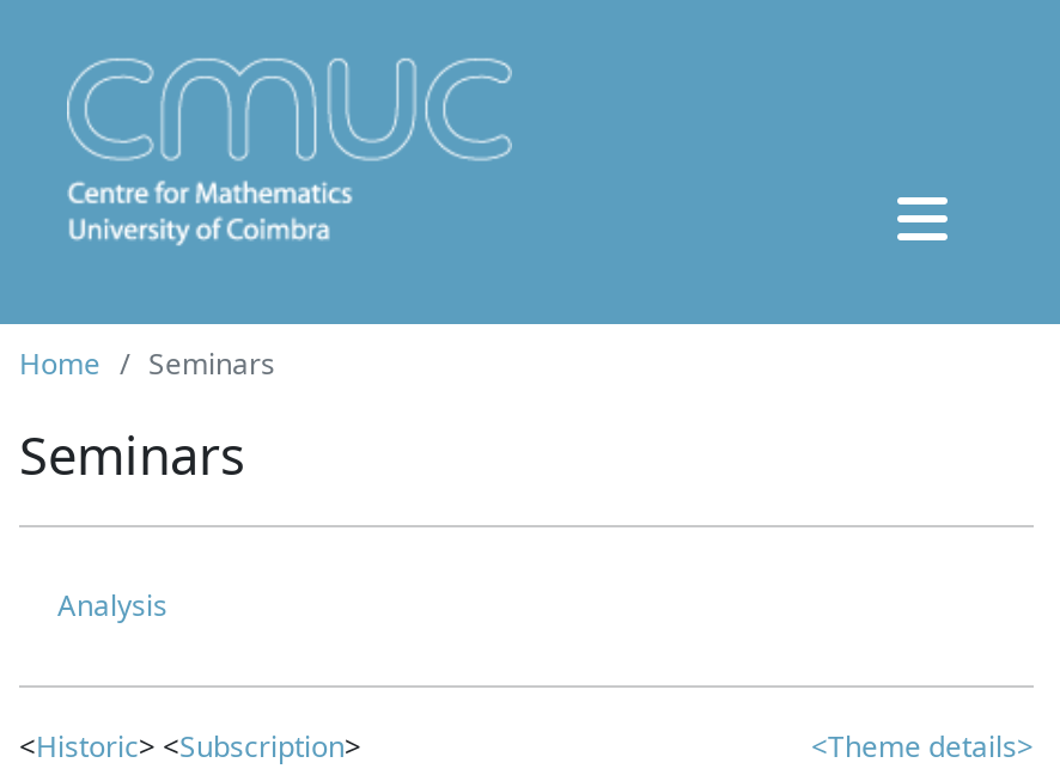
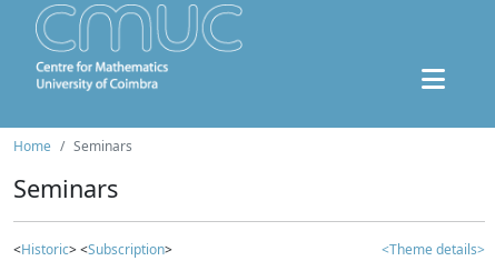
[57,585,167,626] Analysis -> none

